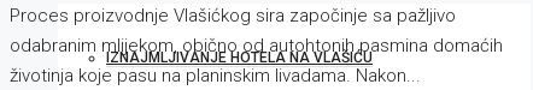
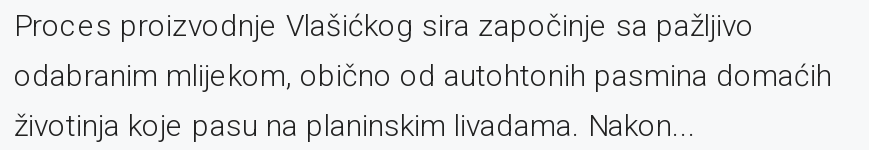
[106,49,373,66] IZNAJMLJIVANJE HOTELA NA VLAŠIĆU -> none

